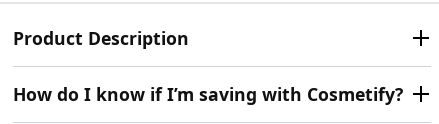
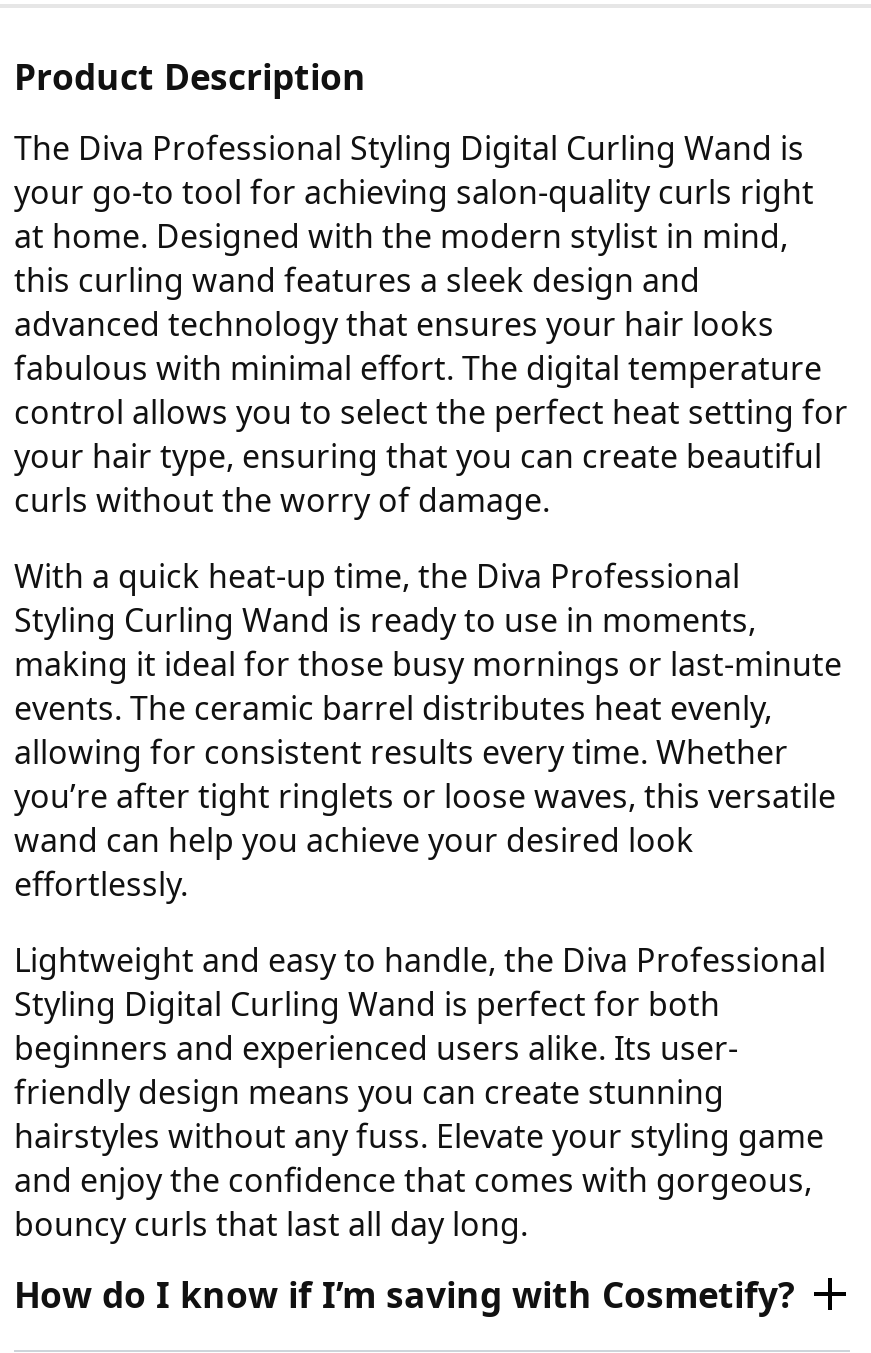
none -> [14,126,848,1246] The Diva Professional Styling Digital Curling Wand is | your go-to tool for achieving salon-quality curls right | at home. Designed with the modern stylist in mind, | this curling wand features a sleek design and | advanced technology that ensures your hair looks | fabulous with minimal effort. The digital temperature | control allows you to select the perfect heat setting for | your hair type, ensuring that you can create beautiful | curls without the worry of damage. | With a quick heat-up time, the Diva Professional | Styling Curling Wand is ready to use in moments, | making it ideal for those busy mornings or last-minute | events. The ceramic barrel distributes heat evenly, | allowing for consistent results every time. Whether | you’re after tight ringlets or loose waves, this versatile | wand can help you achieve your desired look | effortlessly. | Lightweight and easy to handle, the Diva Professional | Styling Digital Curling Wand is perfect for both | beginners and experienced users alike. Its user- | friendly design means you can create stunning | hairstyles without any fuss. Elevate your styling game | and enjoy the confidence that comes with gorgeous, | bouncy curls that last all day long.

